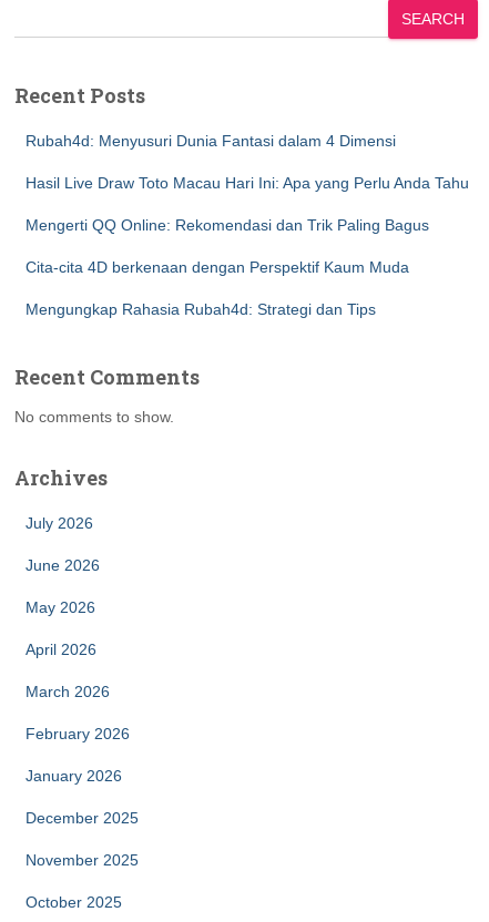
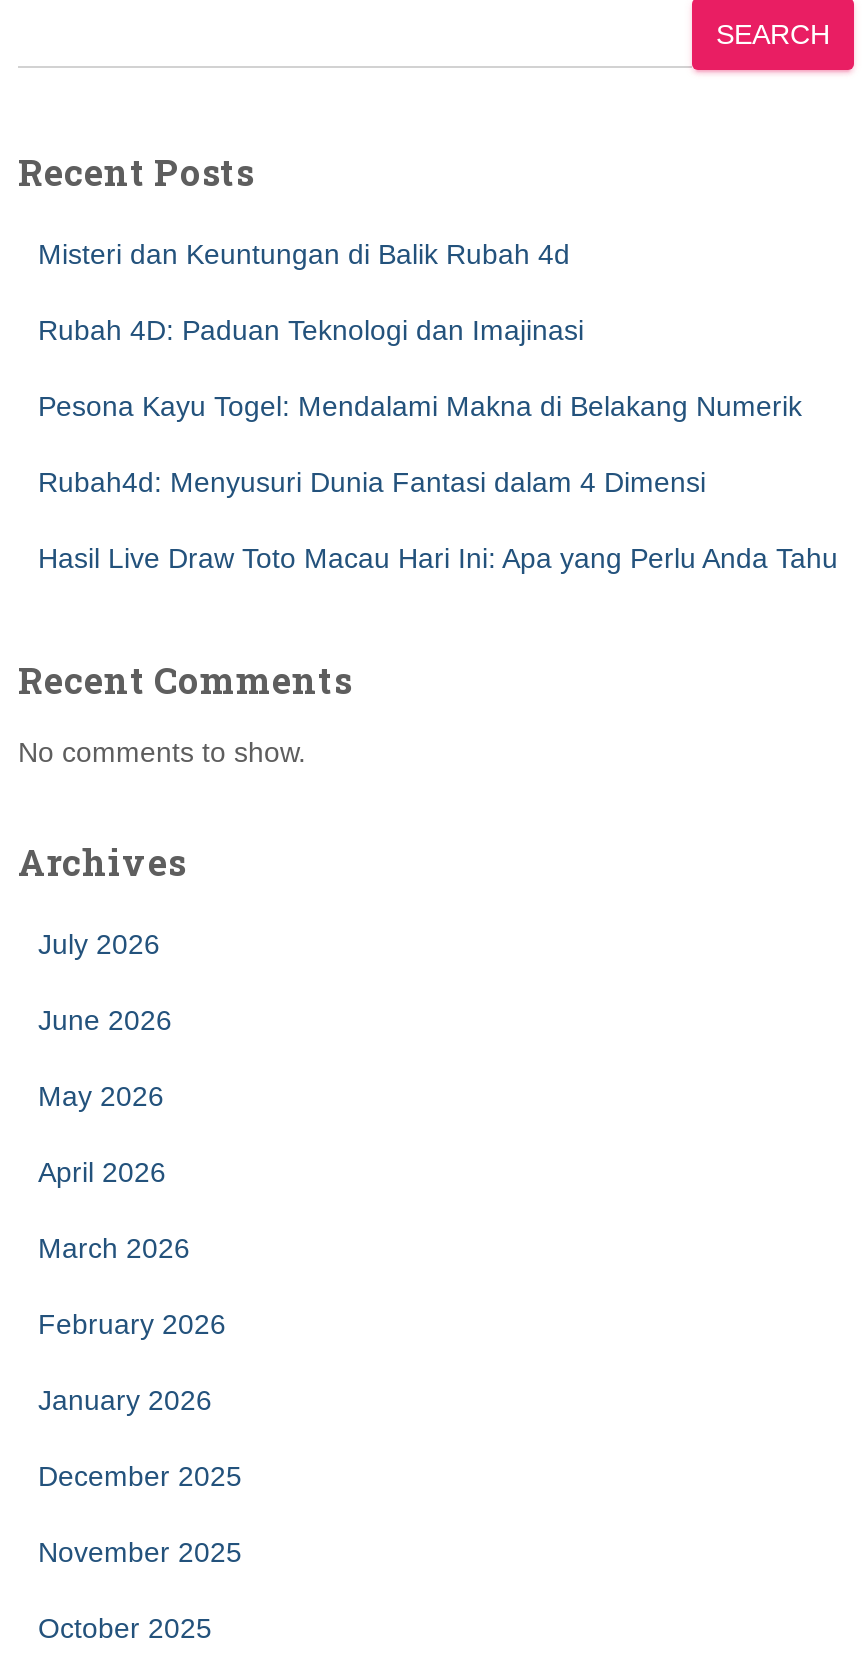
none -> [38,238,802,422] Misteri dan Keuntungan di Balik Rubah 4d | Rubah 4D: Paduan Teknologi dan Imajinasi | Pesona Kayu Togel: Mendalami Makna di Belakang Numerik
moved [26,132,469,192] -> [38,466,838,574]: Rubah4d: Menyusuri Dunia Fantasi dalam 4 Dimensi | Hasil Live Draw Toto Macau Hari Ini: Apa yang Perlu Anda Tahu
[26,216,429,318] Mengerti QQ Online: Rekomendasi dan Trik Paling Bagus | Cita-cita 4D berkenaan dengan Perspektif Kaum Muda | Mengungkap Rahasia Rubah4d: Strategi dan Tips -> none

